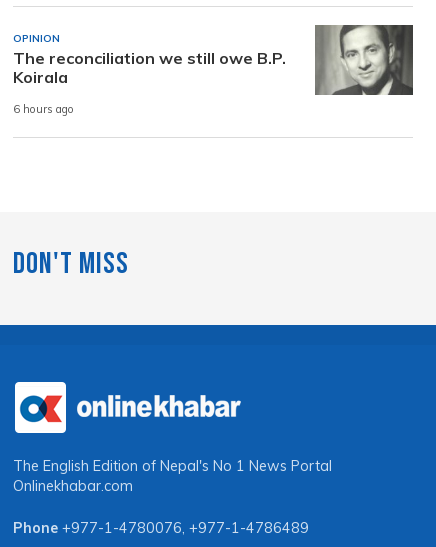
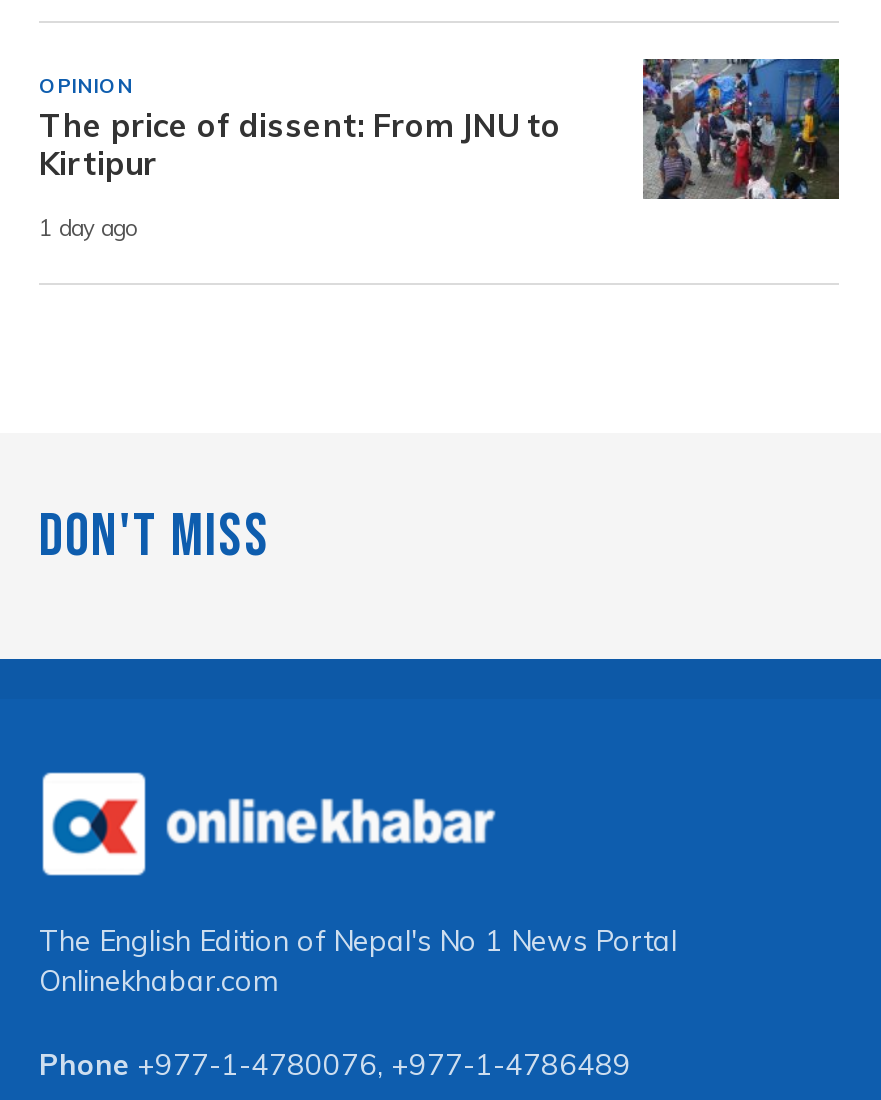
[315,24,413,95] [image] -> [643,57,839,201] [image]
[13,48,286,87] The reconciliation we still owe B.P. | Koirala -> [39,105,561,183] The price of dissent: From JNU to | Kirtipur
[13,102,74,116] 6 hours ago -> [39,214,137,242] 1 day ago

